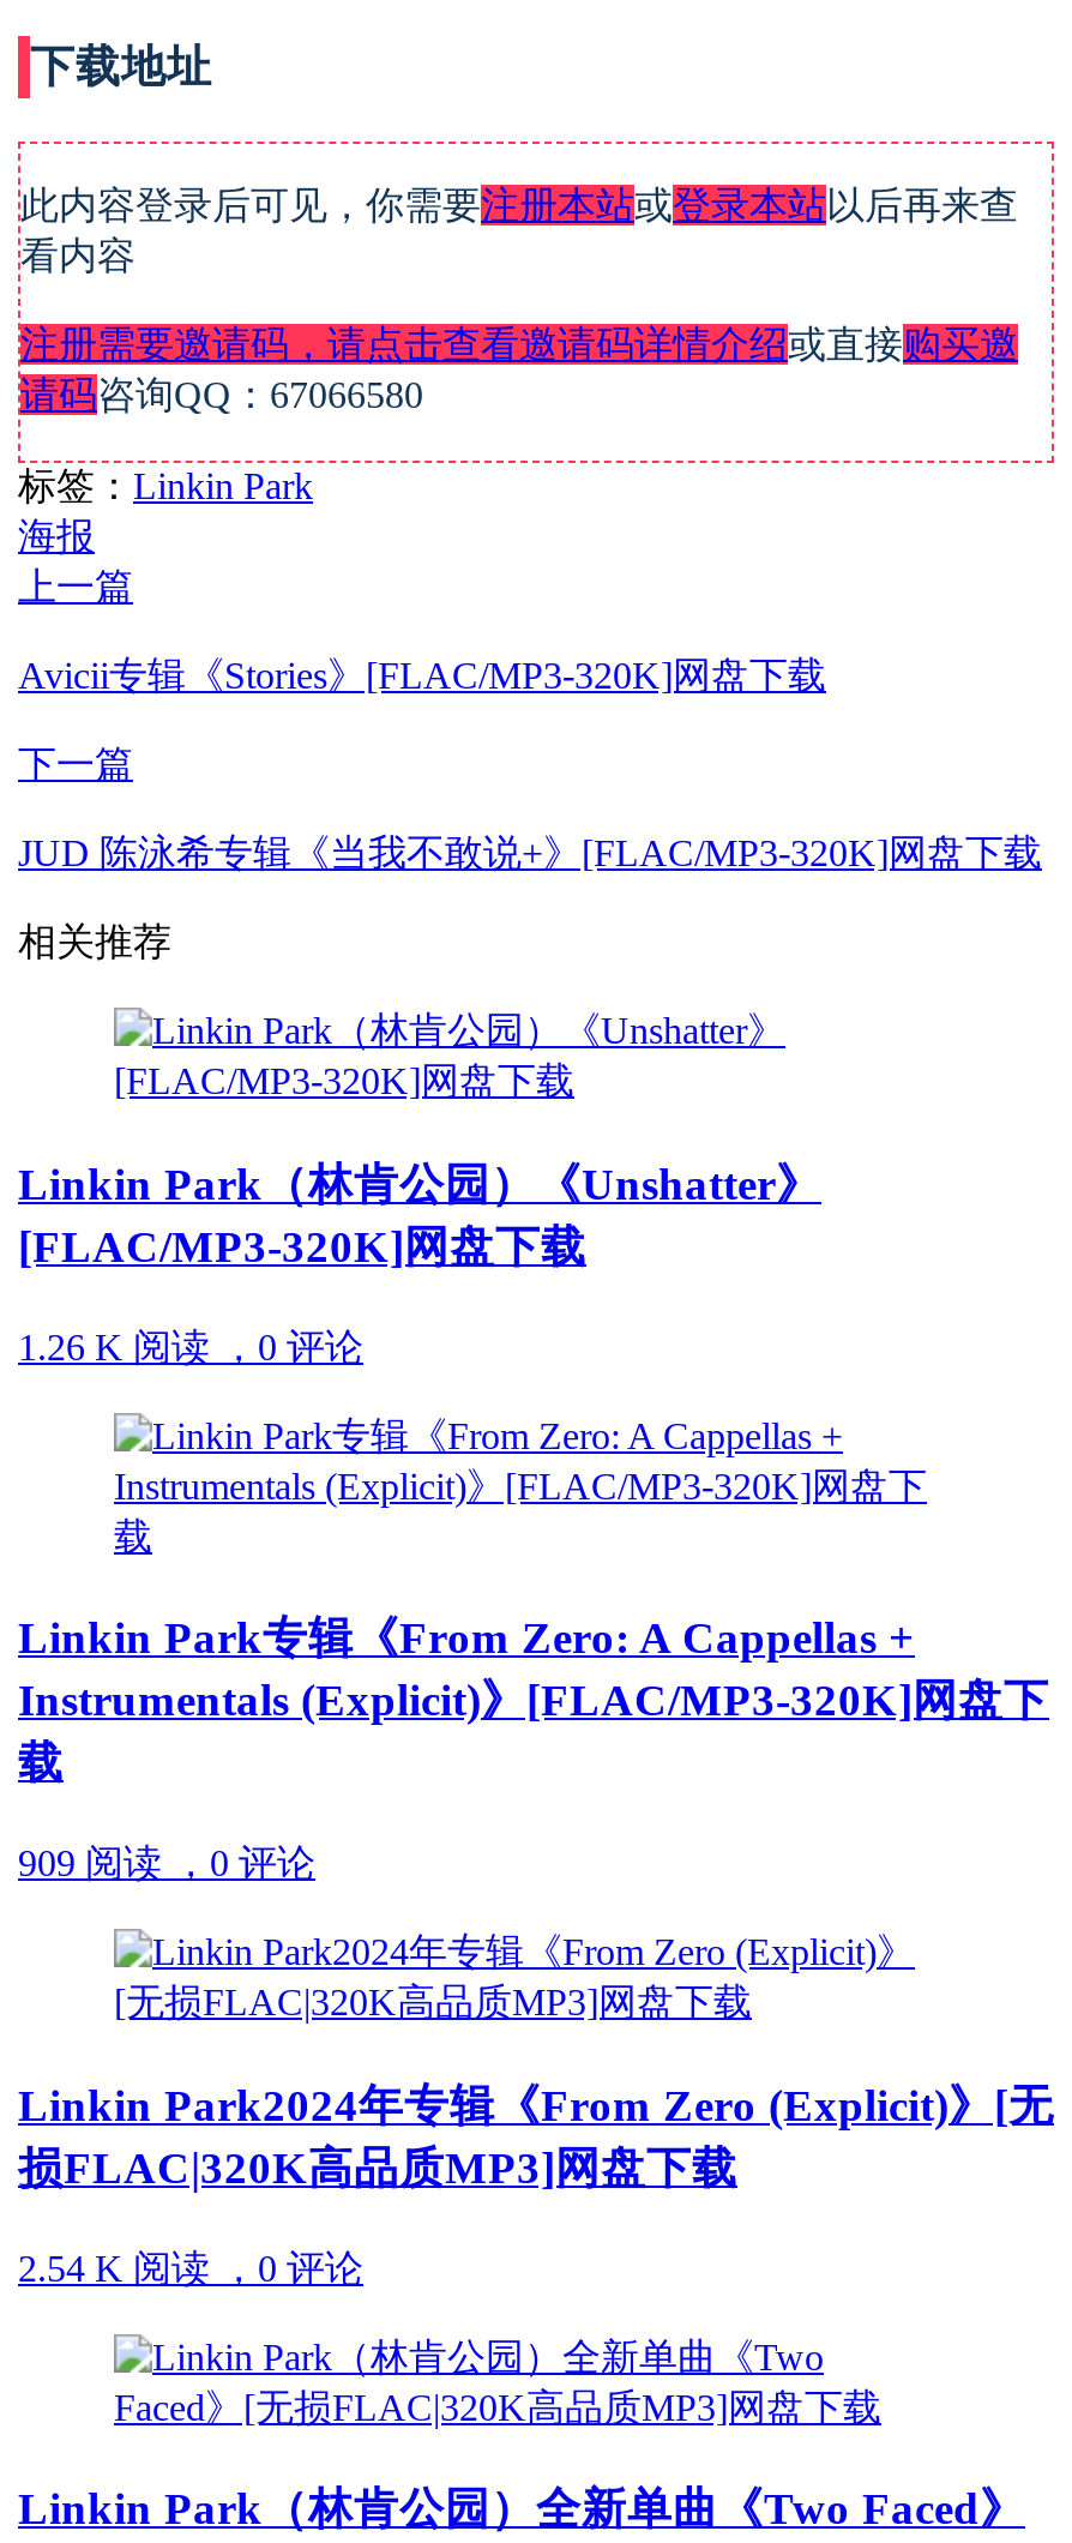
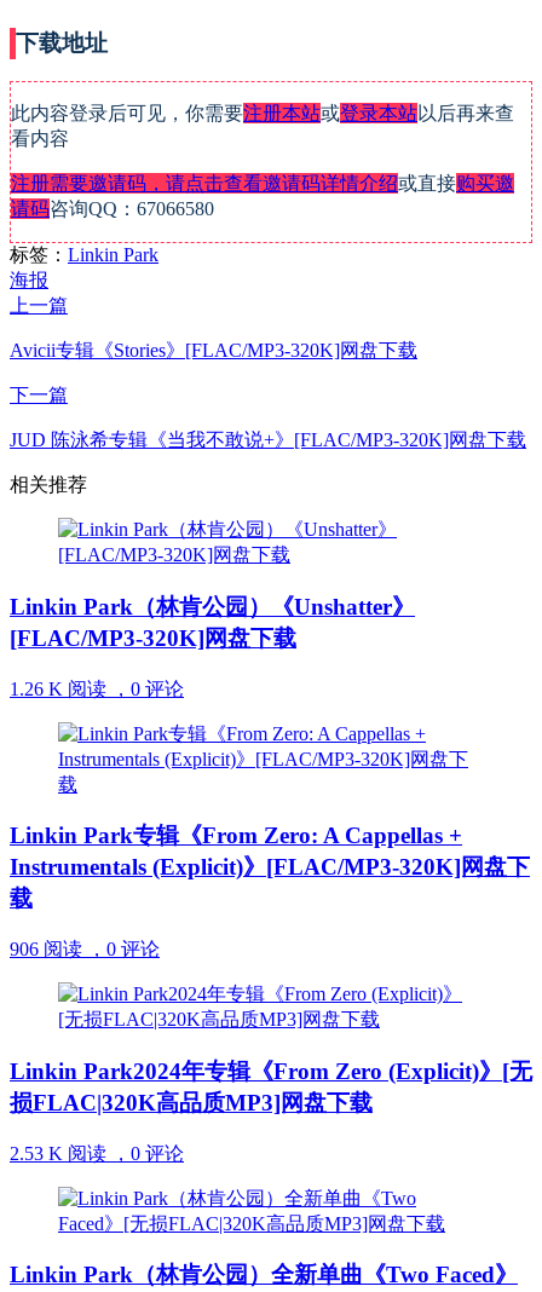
[18,1843,315,1883] 909 阅读 ，0 评论 -> [10,939,160,959] 906 阅读 ，0 评论
[18,2247,363,2288] 2.54 K 阅读 ，0 评论 -> [10,1143,184,1163] 2.53 K 阅读 ，0 评论

